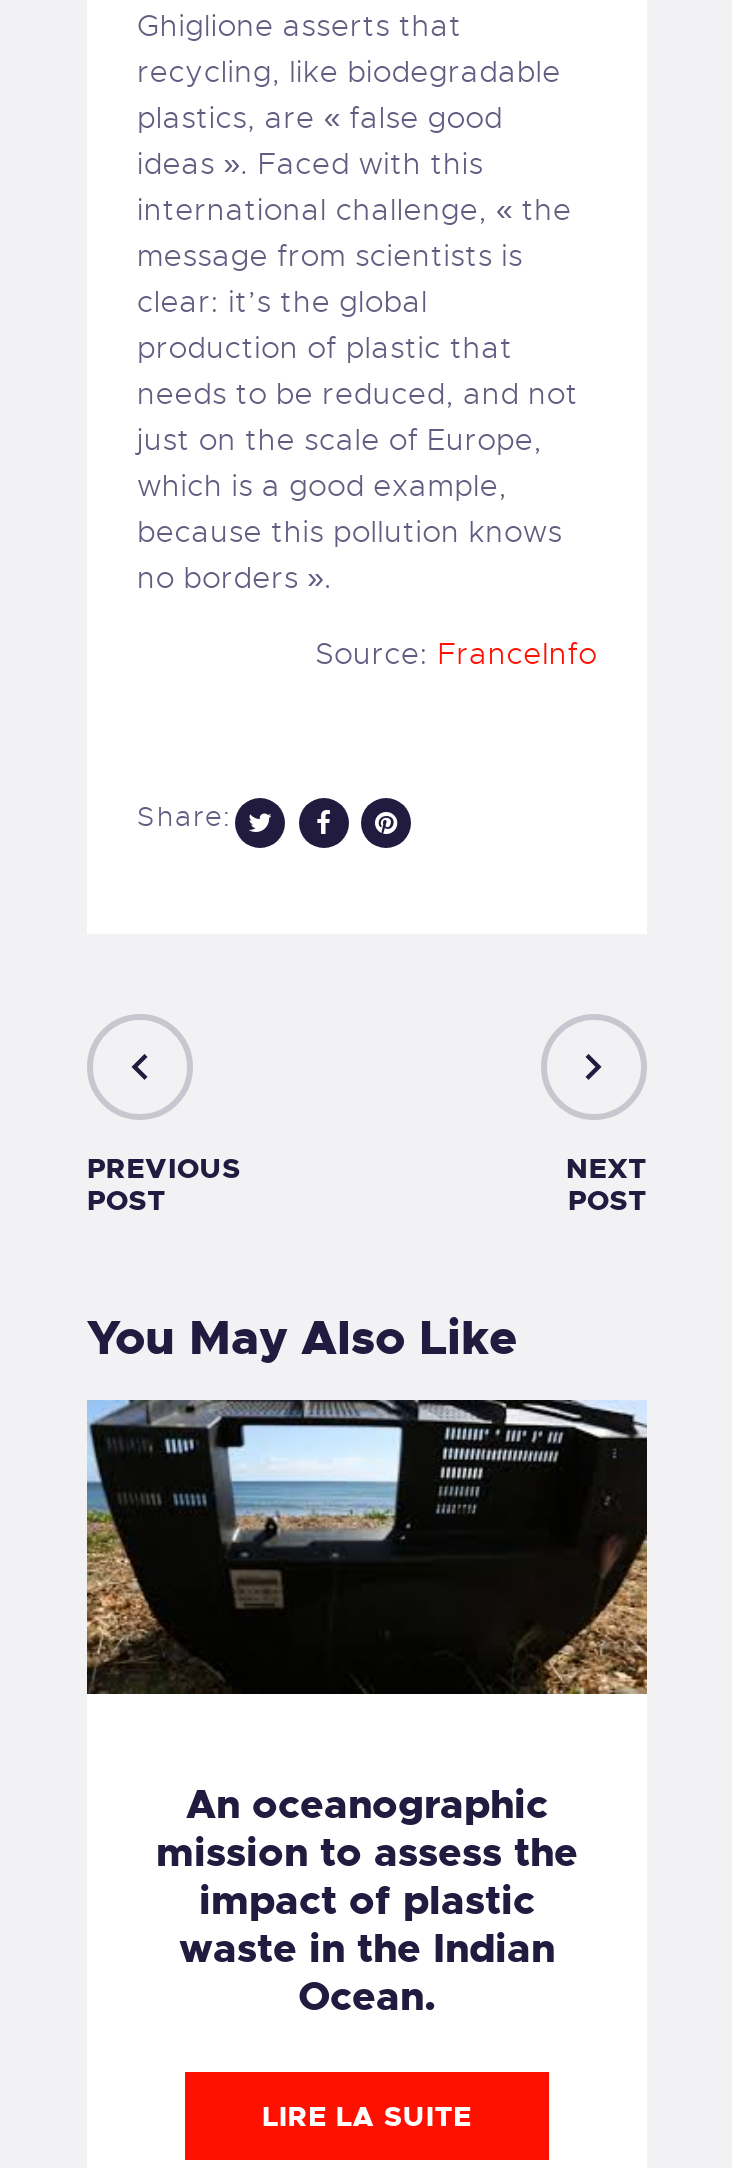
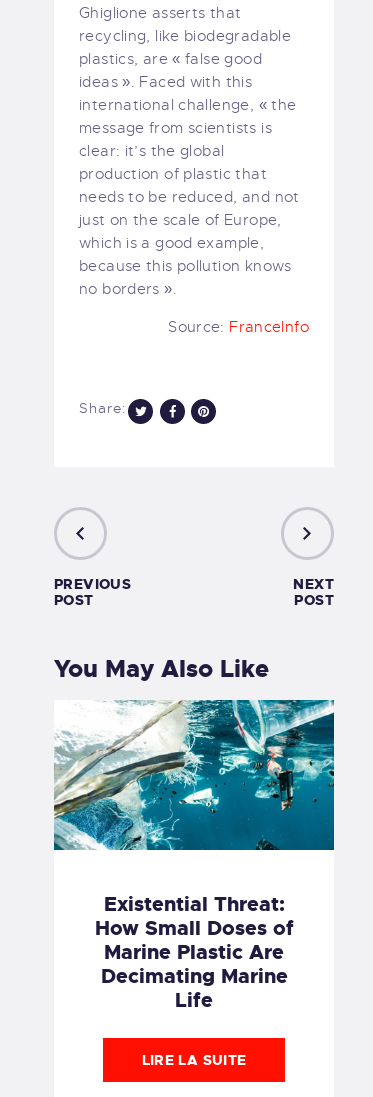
[85,1398,649,1696] [image] -> [53,699,335,851] [image]
[156,1777,578,2021] An oceanographic | mission to assess the | impact of plastic | waste in the Indian | Ocean. -> [94,891,293,1013] Existential Threat: | How Small Doses of | Marine Plastic Are | Decimating Marine | Life

